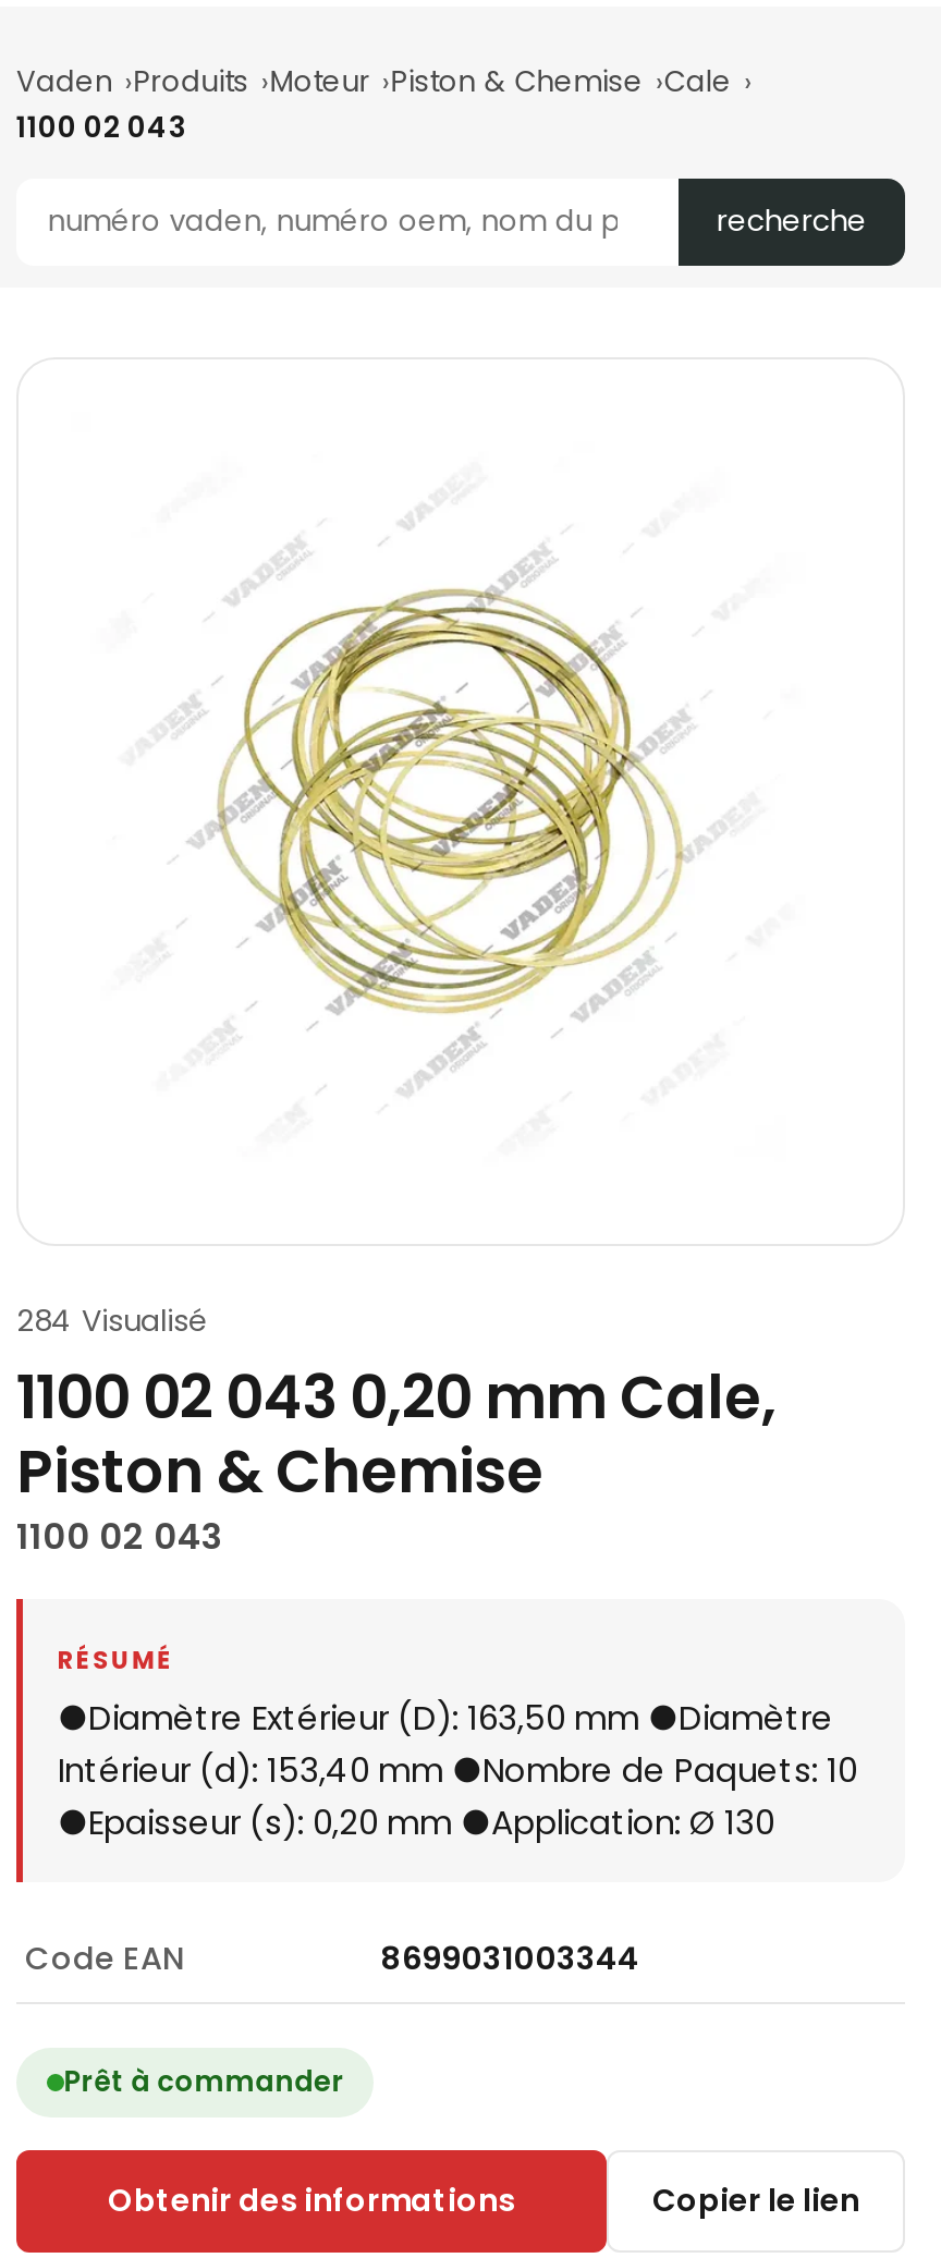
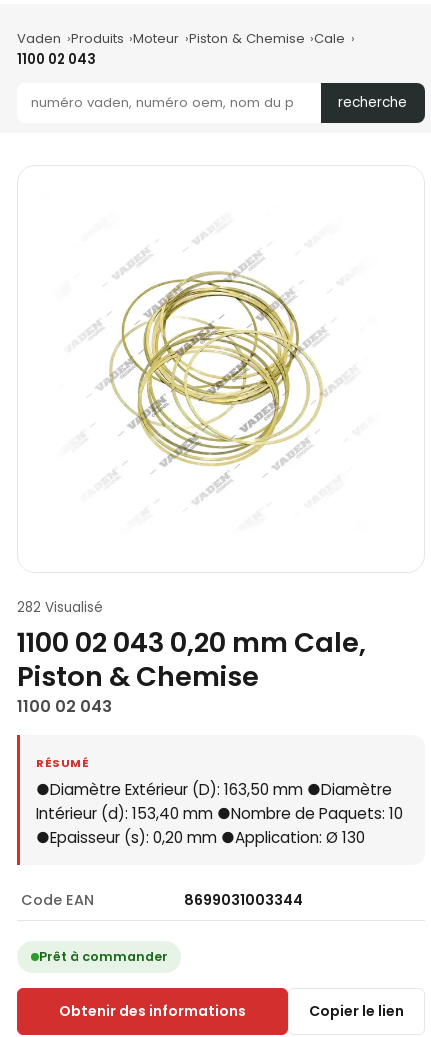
[16,1300,208,1342] 284 Visualisé -> [17,598,103,617] 282 Visualisé

